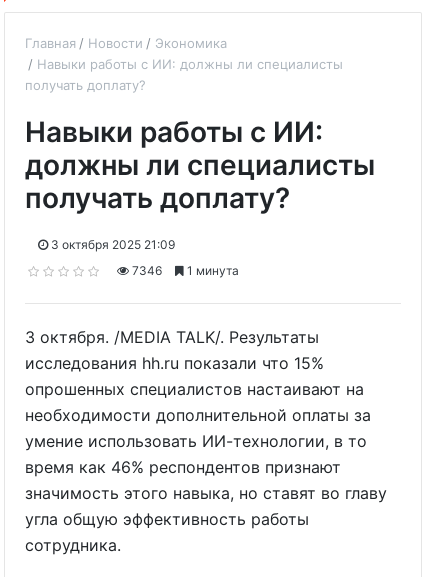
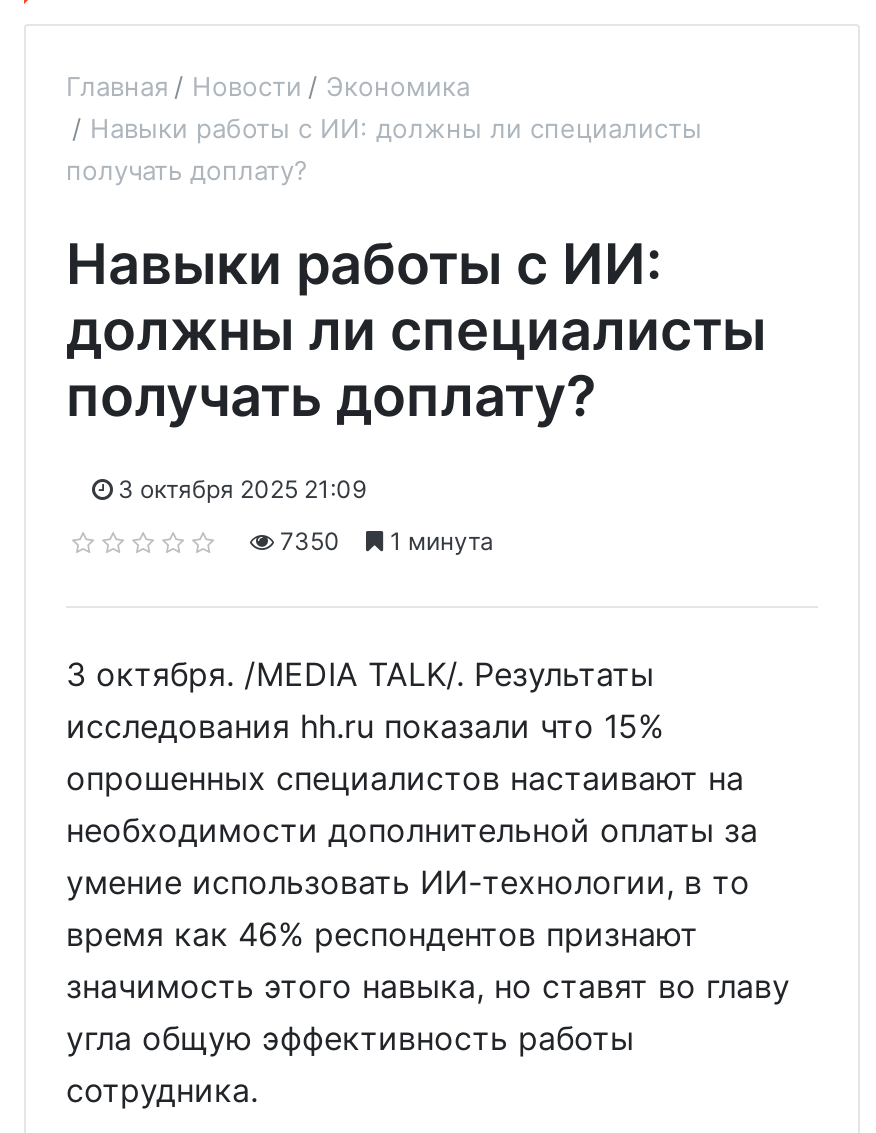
[129,263,162,278] 7346 -> [274,526,340,556] 7350

